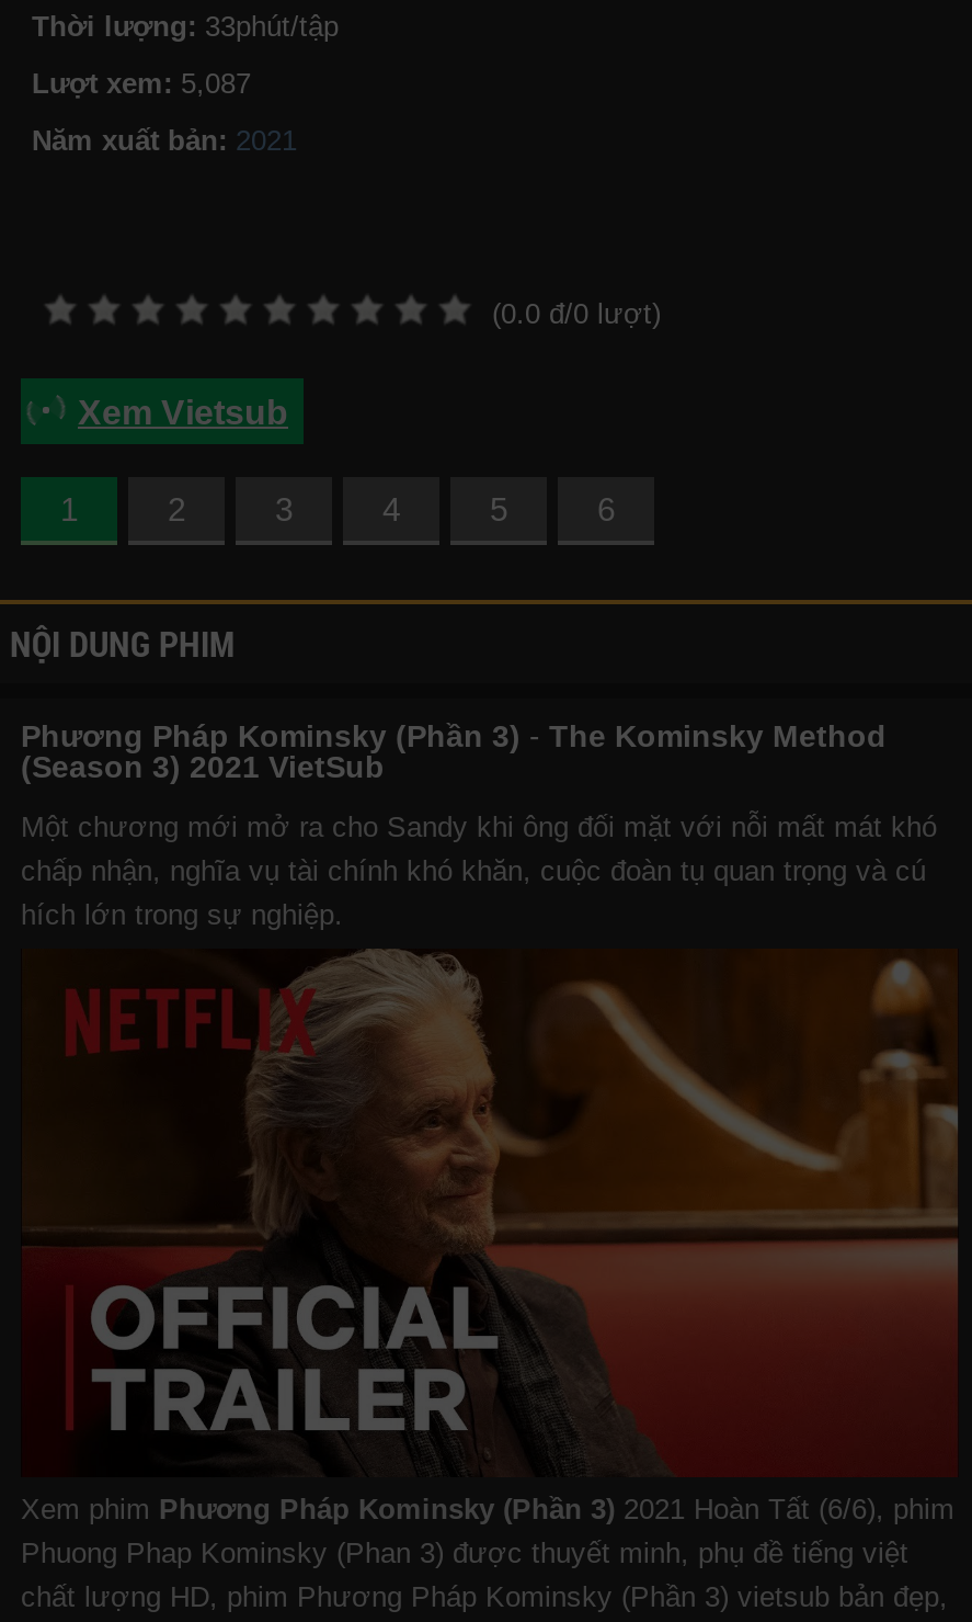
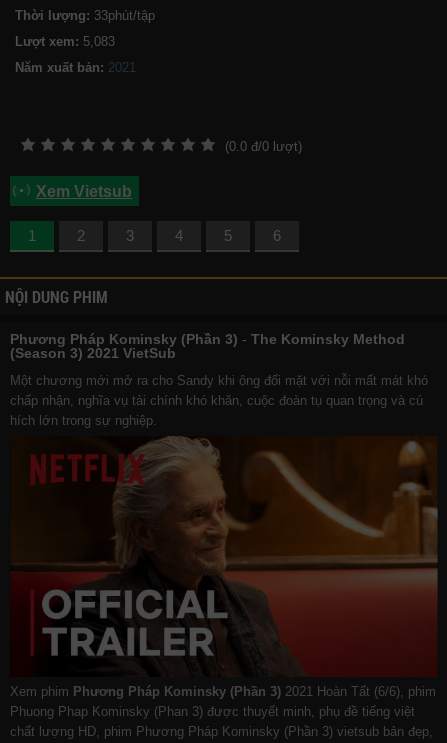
[32,67,251,100] Lượt xem: 5,087 -> [15,34,115,49] Lượt xem: 5,083

